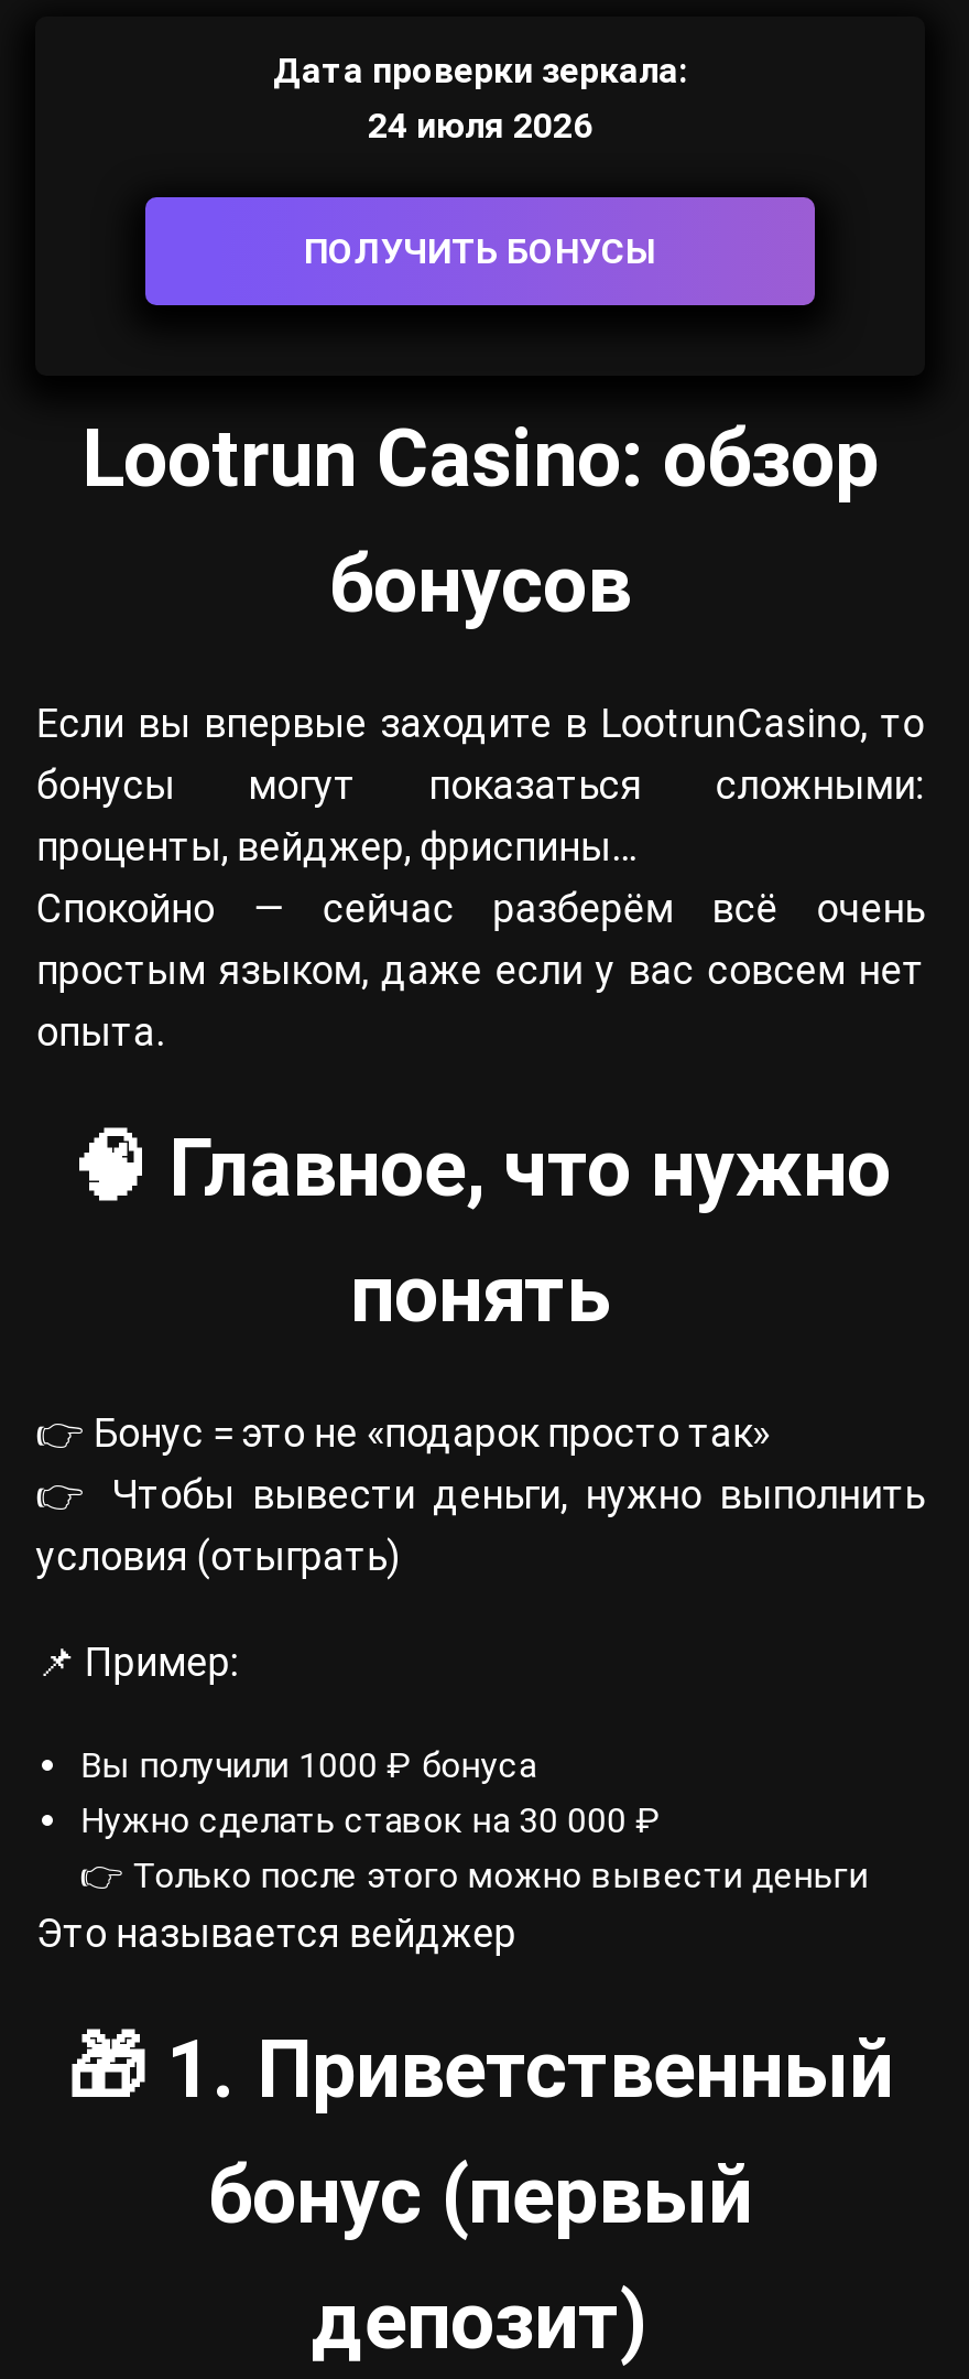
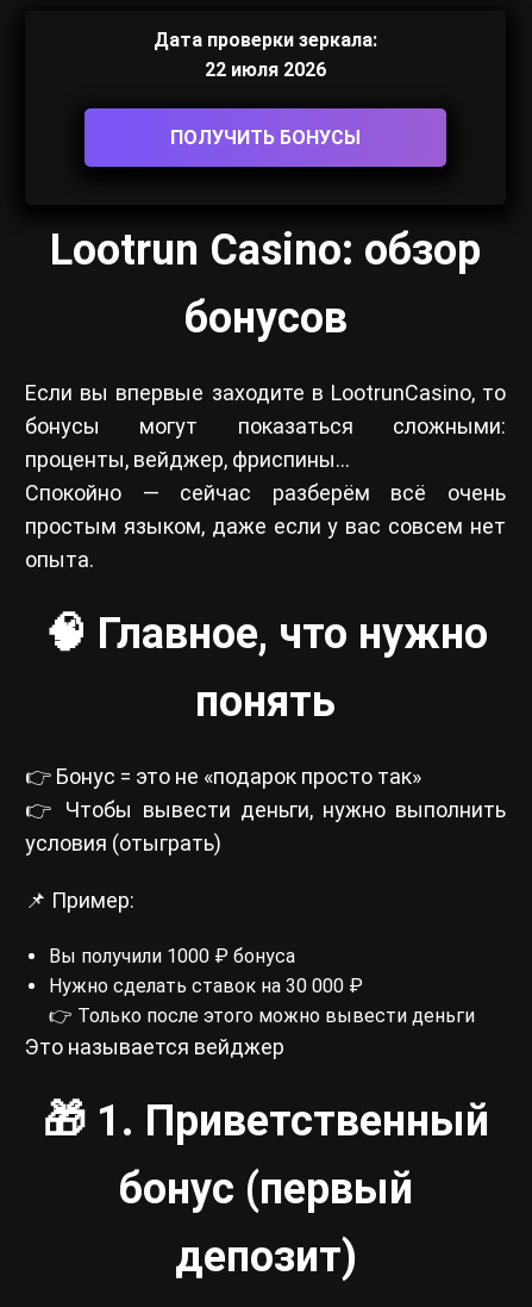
[368,105,592,147] 24 июля 2026 -> [205,58,326,81] 22 июля 2026

